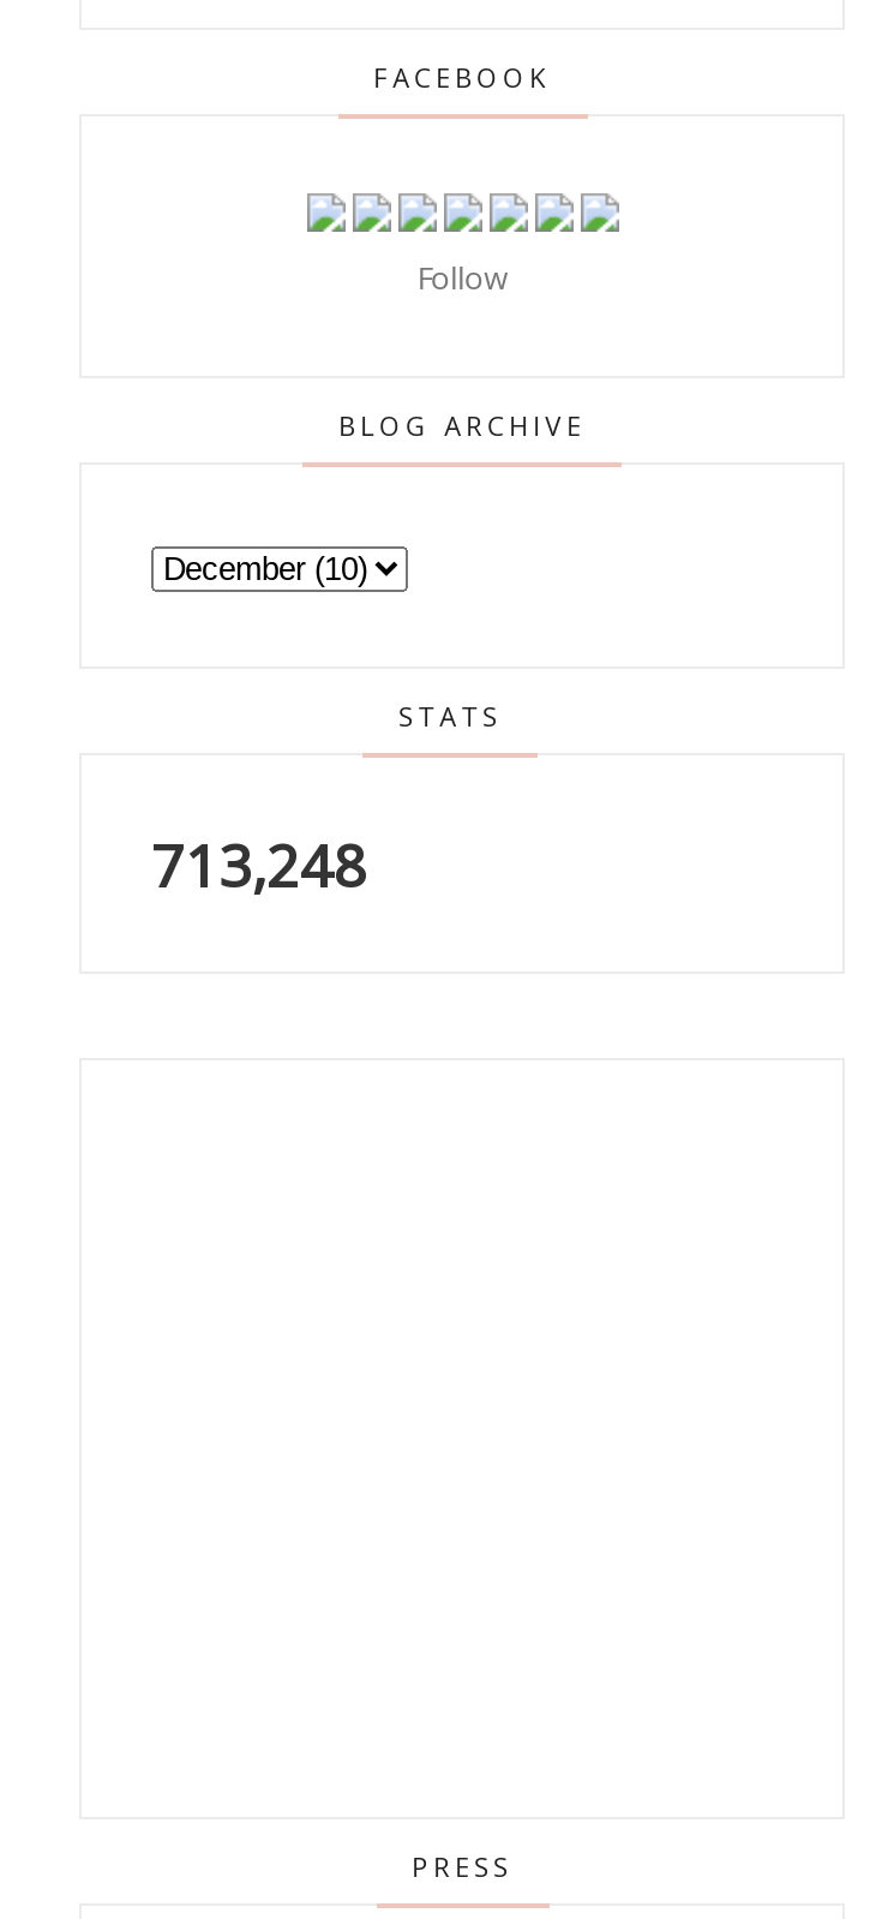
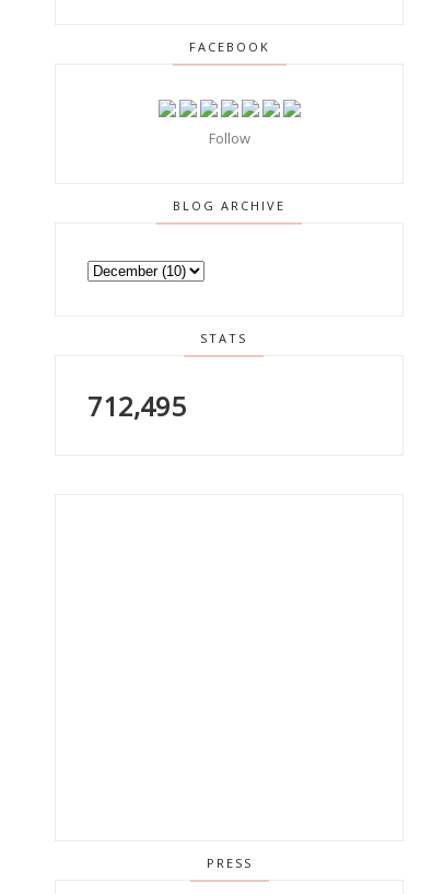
[151,825,367,905] 713,248 -> [87,388,186,424] 712,495

